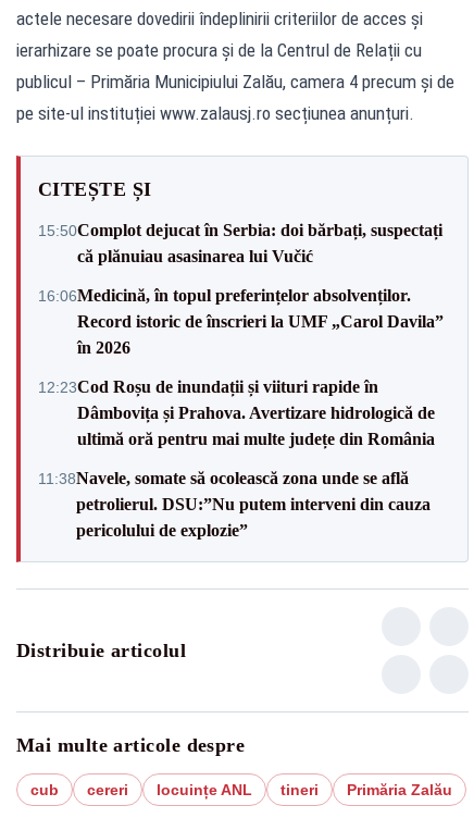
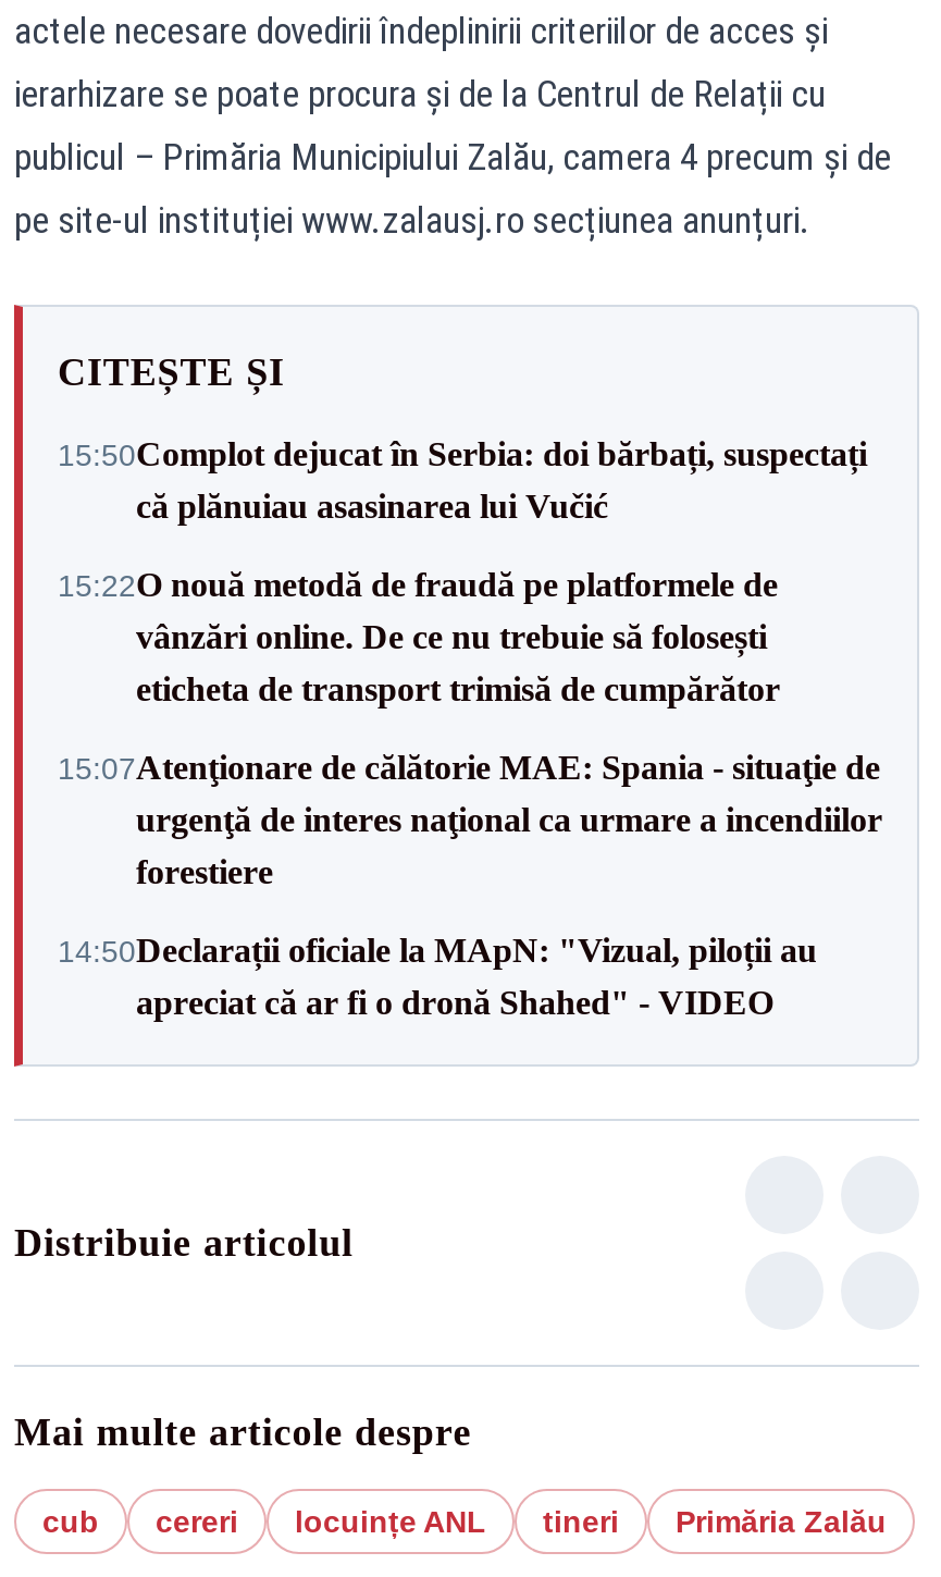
[38,286,444,356] 16:06Medicină, în topul preferințelor absolvenților. | Record istoric de înscrieri la UMF „Carol Davila” | în 2026 -> [58,567,780,709] 15:22O nouă metodă de fraudă pe platformele de | vânzări online. De ce nu trebuie să folosești | eticheta de transport trimisă de cumpărător
[38,377,435,448] 12:23Cod Roșu de inundații și viituri rapide în | Dâmbovița și Prahova. Avertizare hidrologică de | ultimă oră pentru mai multe județe din România -> [58,750,882,891] 15:07Atenţionare de călătorie MAE: Spania - situaţie de | urgenţă de interes naţional ca urmare a incendiilor | forestiere
[38,468,431,539] 11:38Navele, somate să ocolească zona unde se află | petrolierul. DSU:”Nu putem interveni din cauza | pericolului de explozie” -> [58,933,817,1022] 14:50Declarații oficiale la MApN: "Vizual, piloții au | apreciat că ar fi o dronă Shahed" - VIDEO

